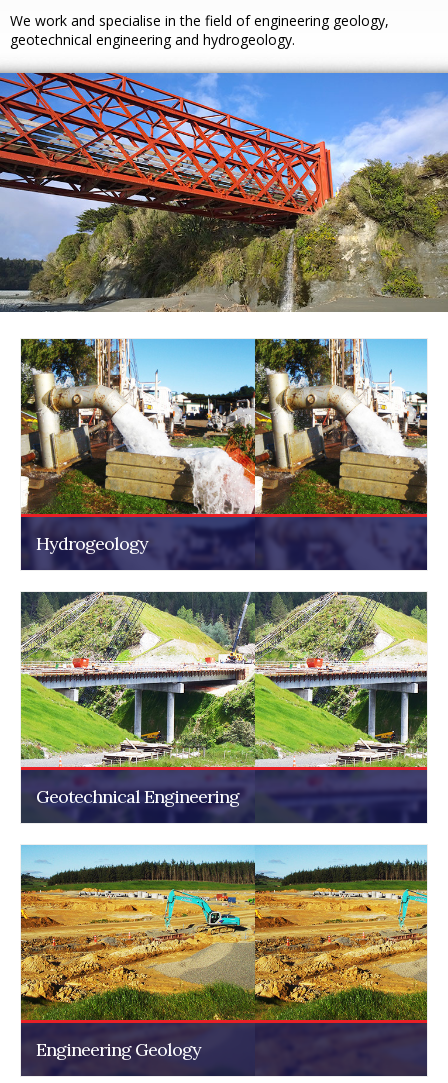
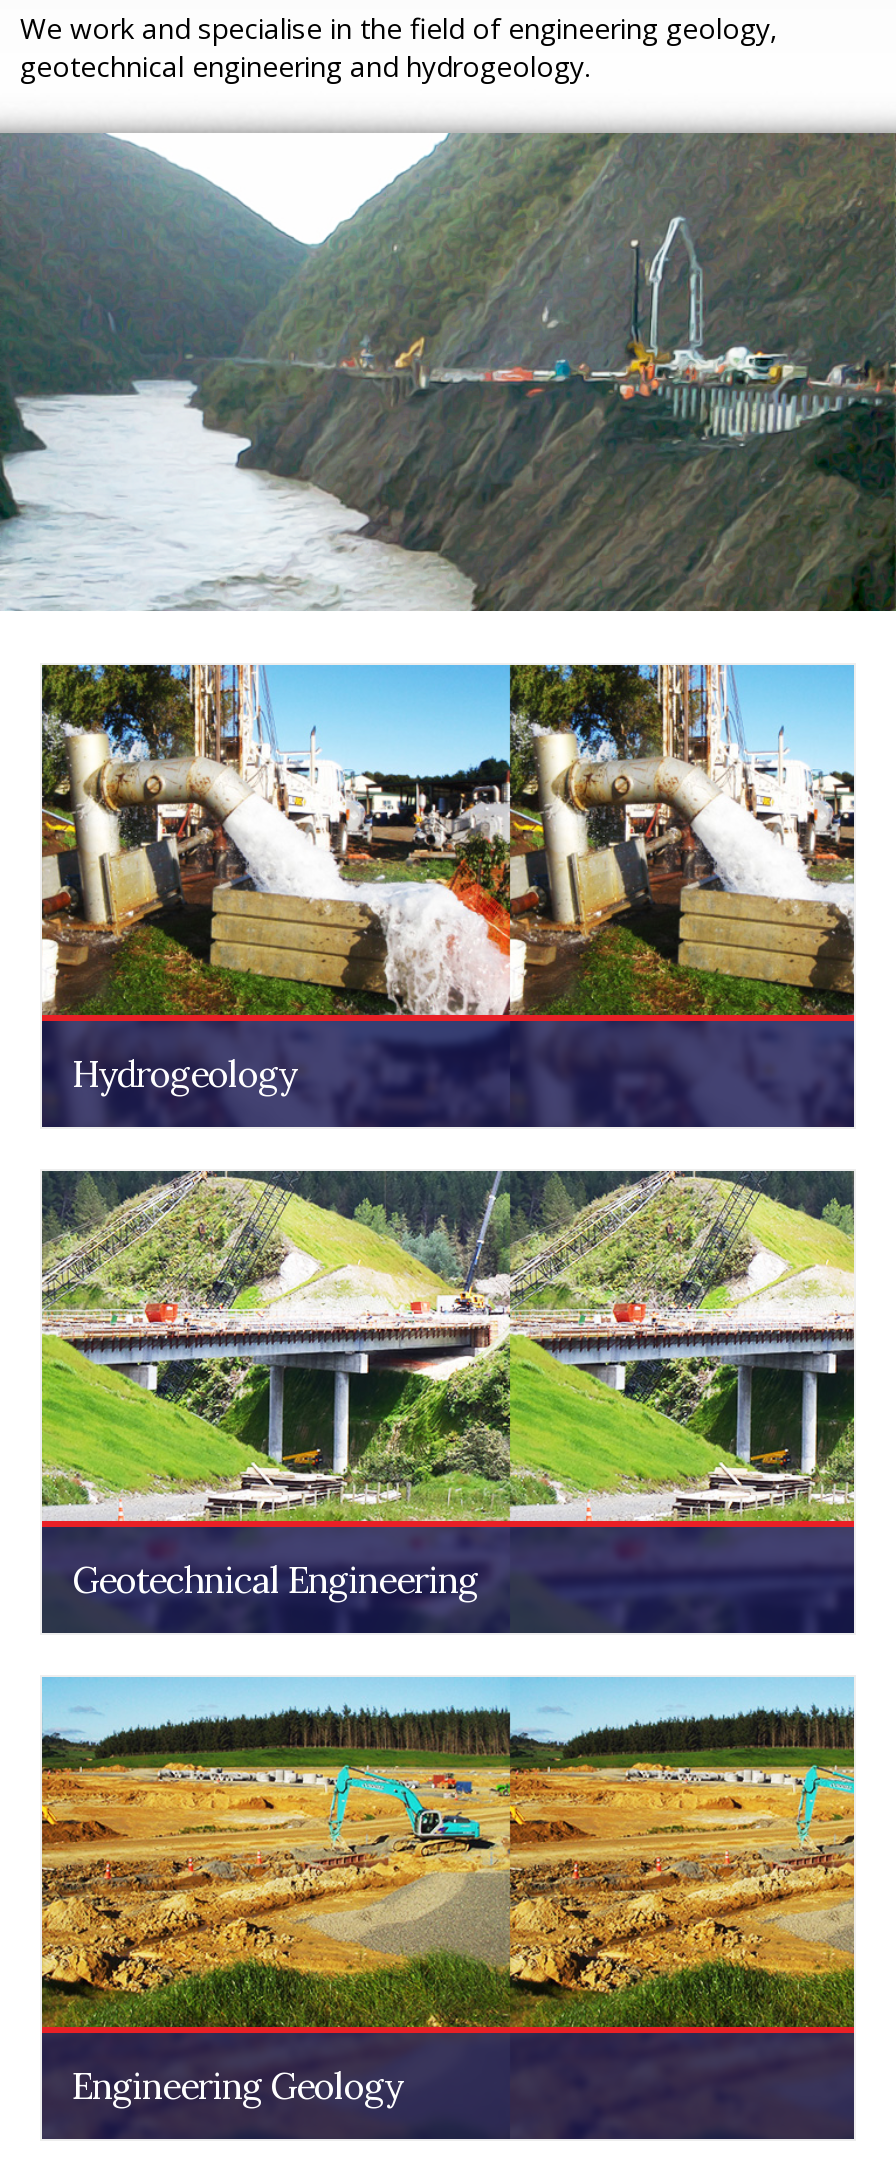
[3,72,445,313] [image] -> [6,131,890,613] [image]

